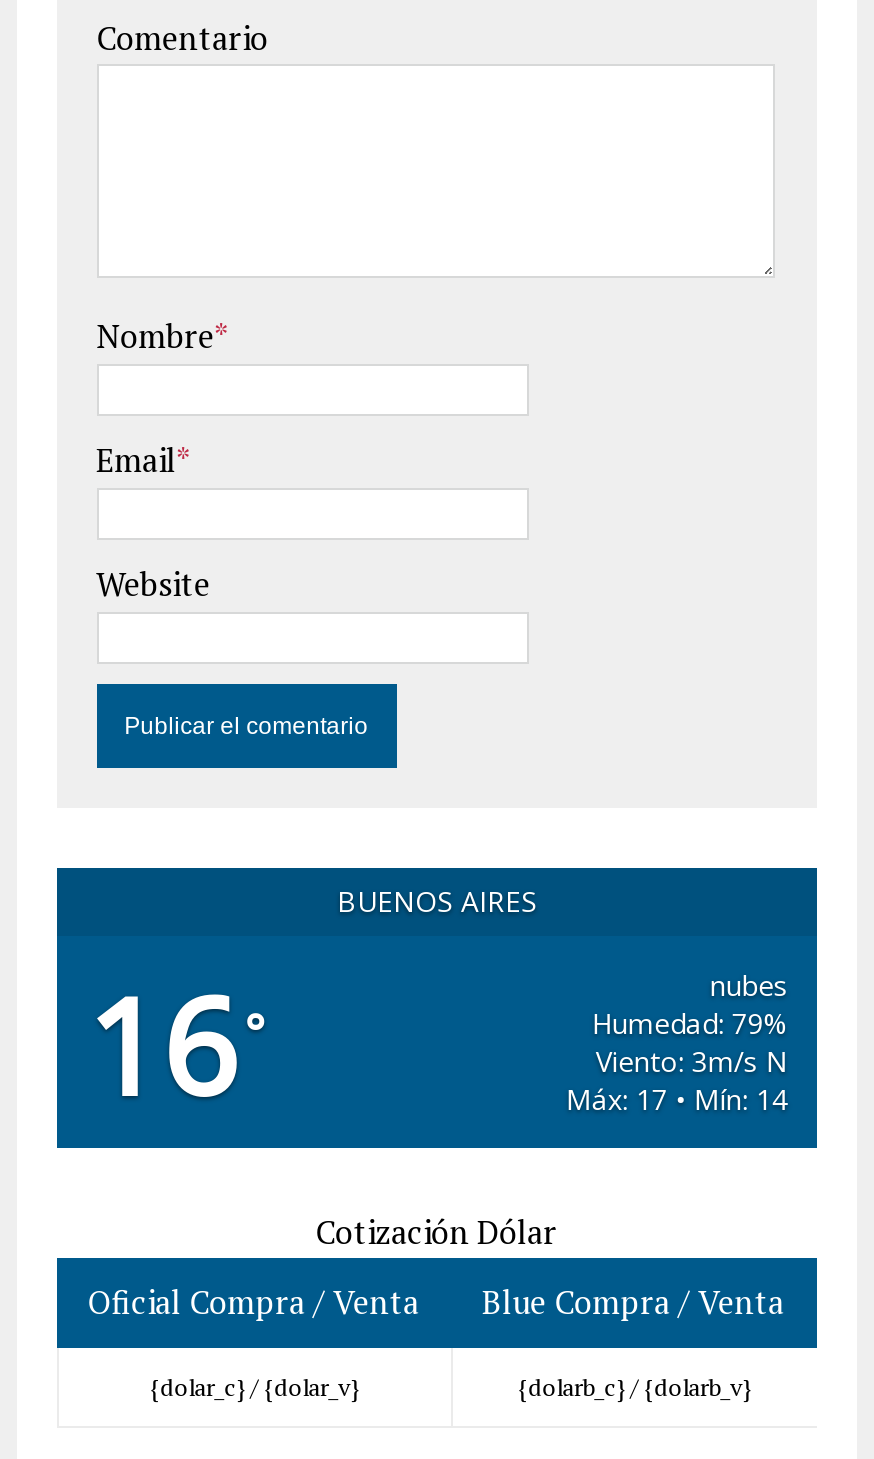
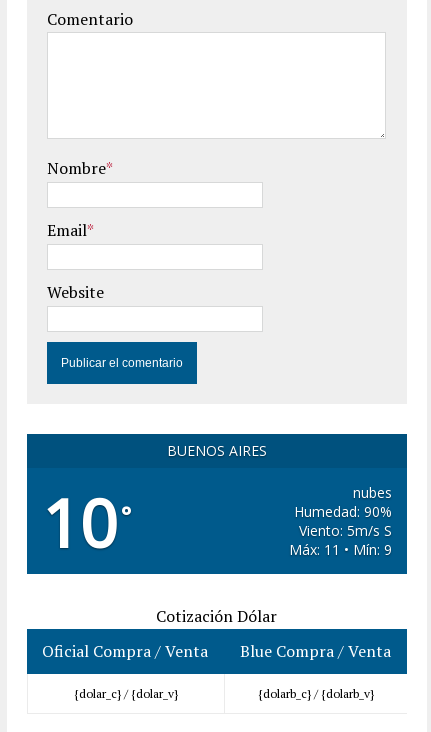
[86,954,264,1134] 16 ° -> [42,477,131,567] 10 °
[592,1004,788,1042] Humedad: 79% -> [294,502,392,521] Humedad: 90%
[596,1042,788,1080] Viento: 3m/s N -> [299,521,392,540] Viento: 5m/s S
[566,1080,788,1118] Máx: 17 • Mín: 14 -> [289,540,392,559] Máx: 11 • Mín: 9

